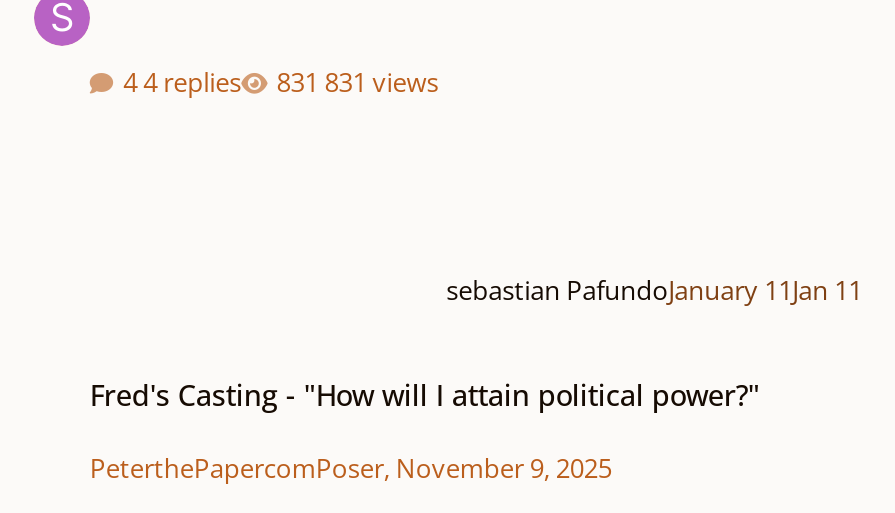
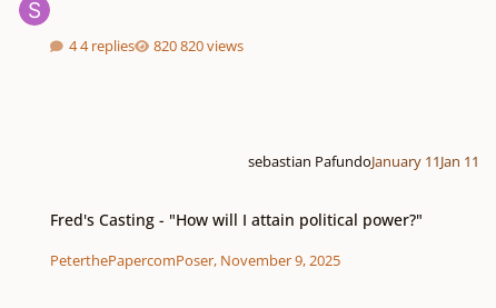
[324,64,438,100] 831 views -> [180,36,244,56] 820 views

